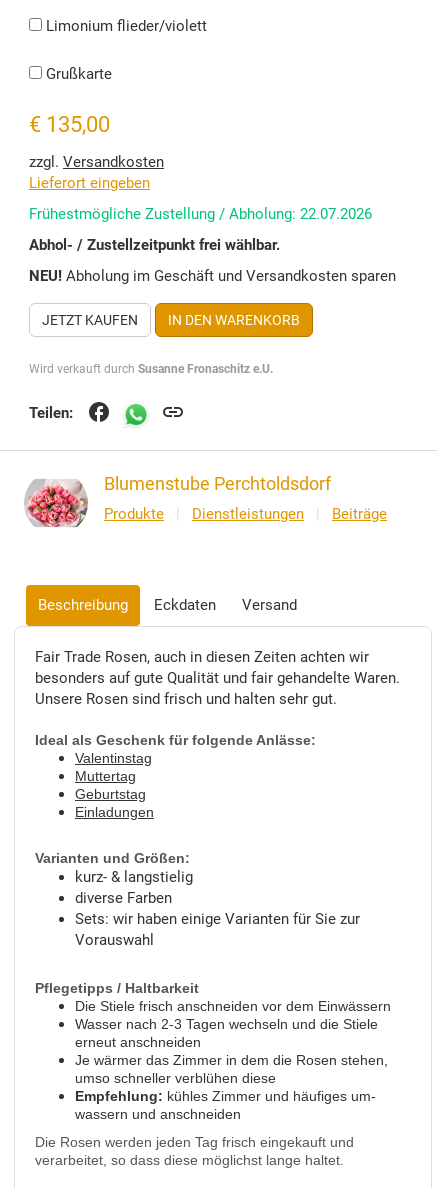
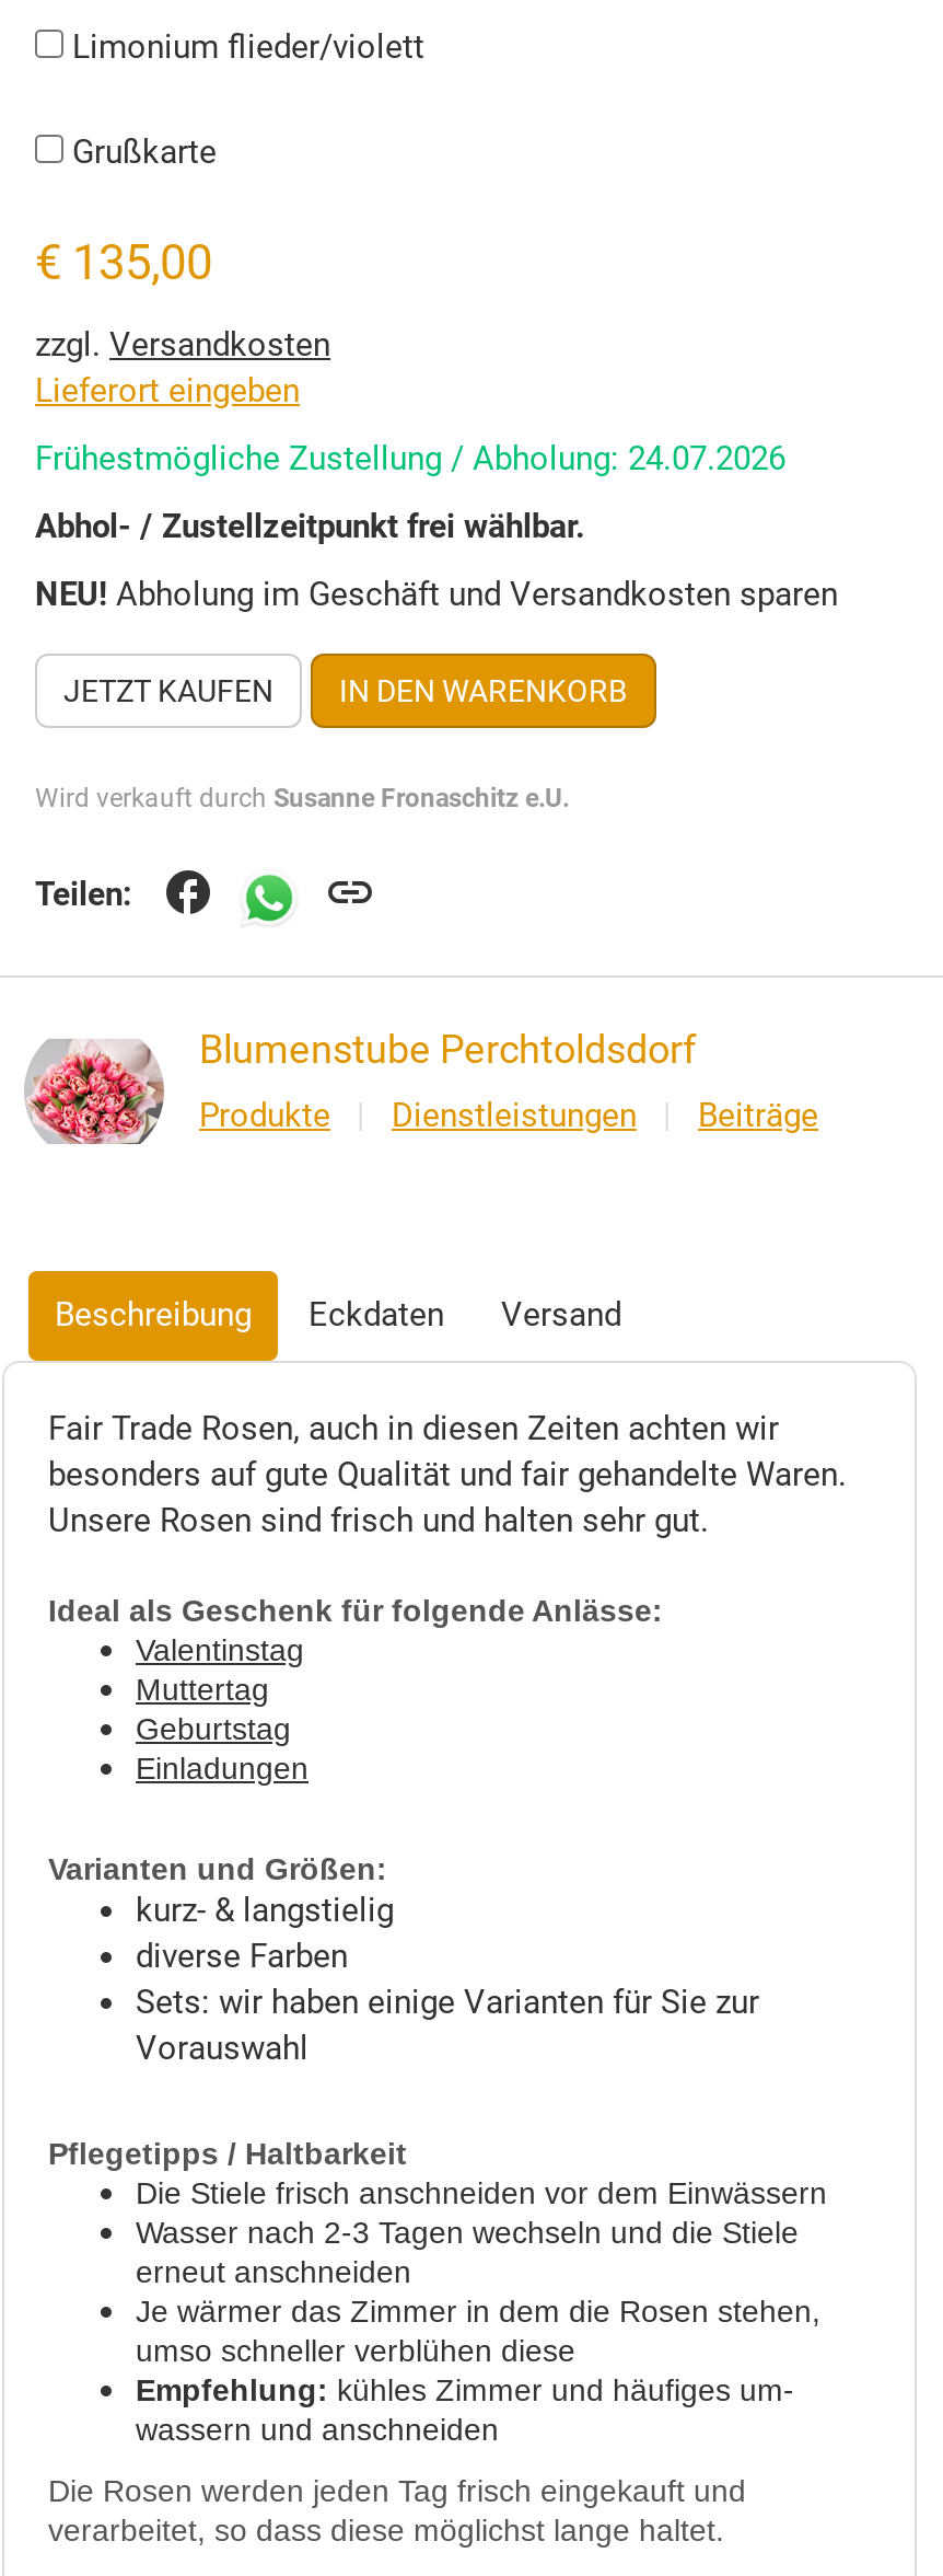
[29,204,372,222] Frühestmögliche Zustellung / Abholung: 22.07.2026 -> [35,438,785,477] Frühestmögliche Zustellung / Abholung: 24.07.2026

